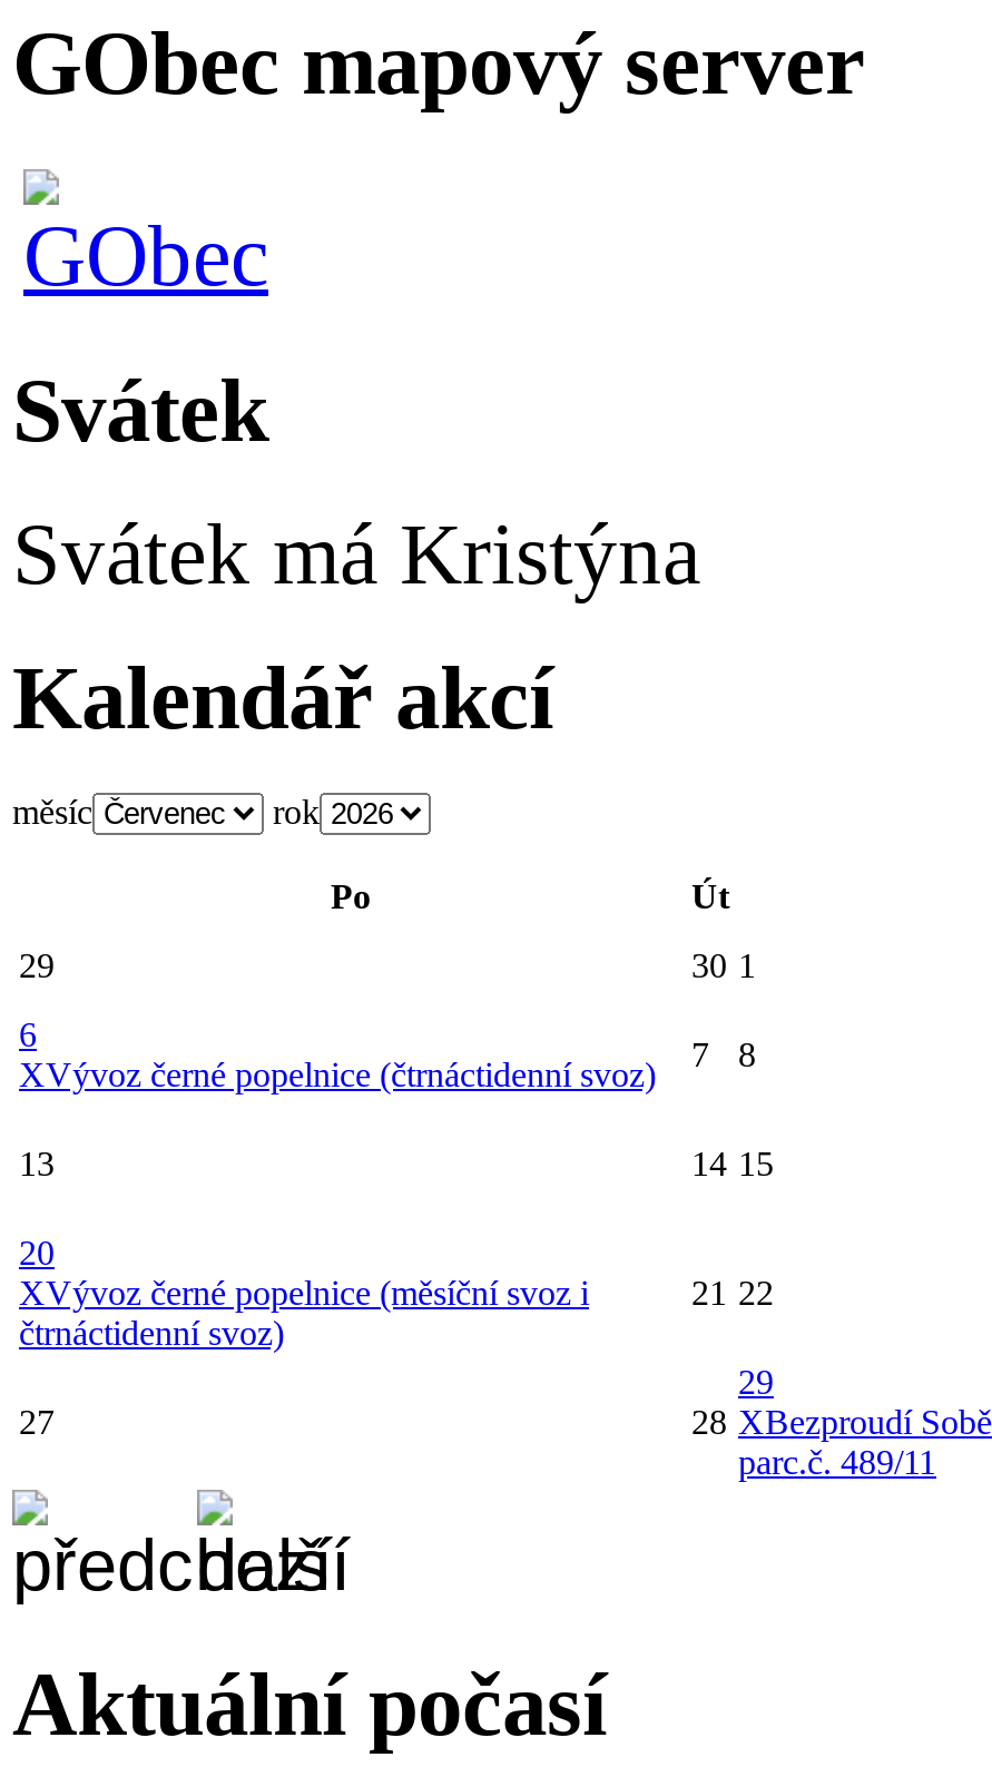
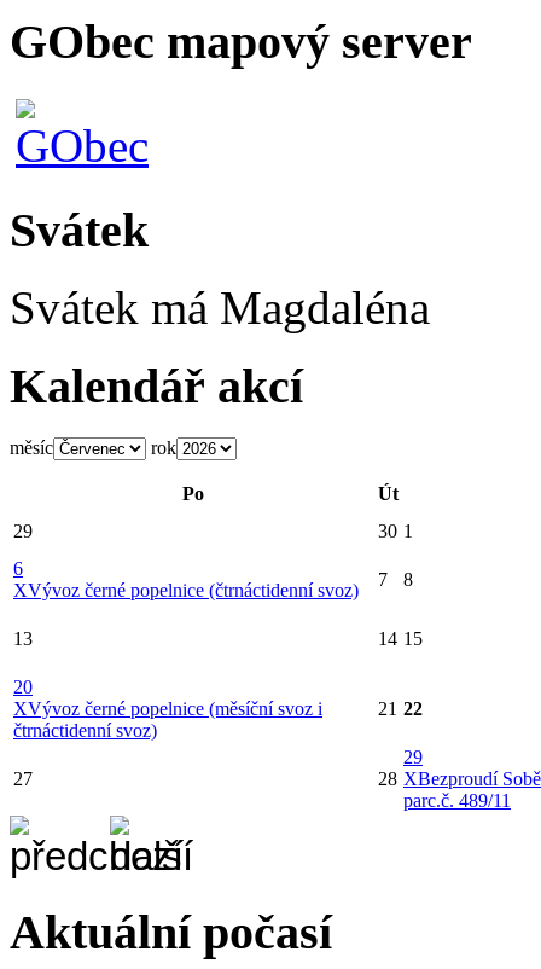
[12,506,700,602] Svátek má Kristýna -> [10,282,430,334] Svátek má Magdaléna

